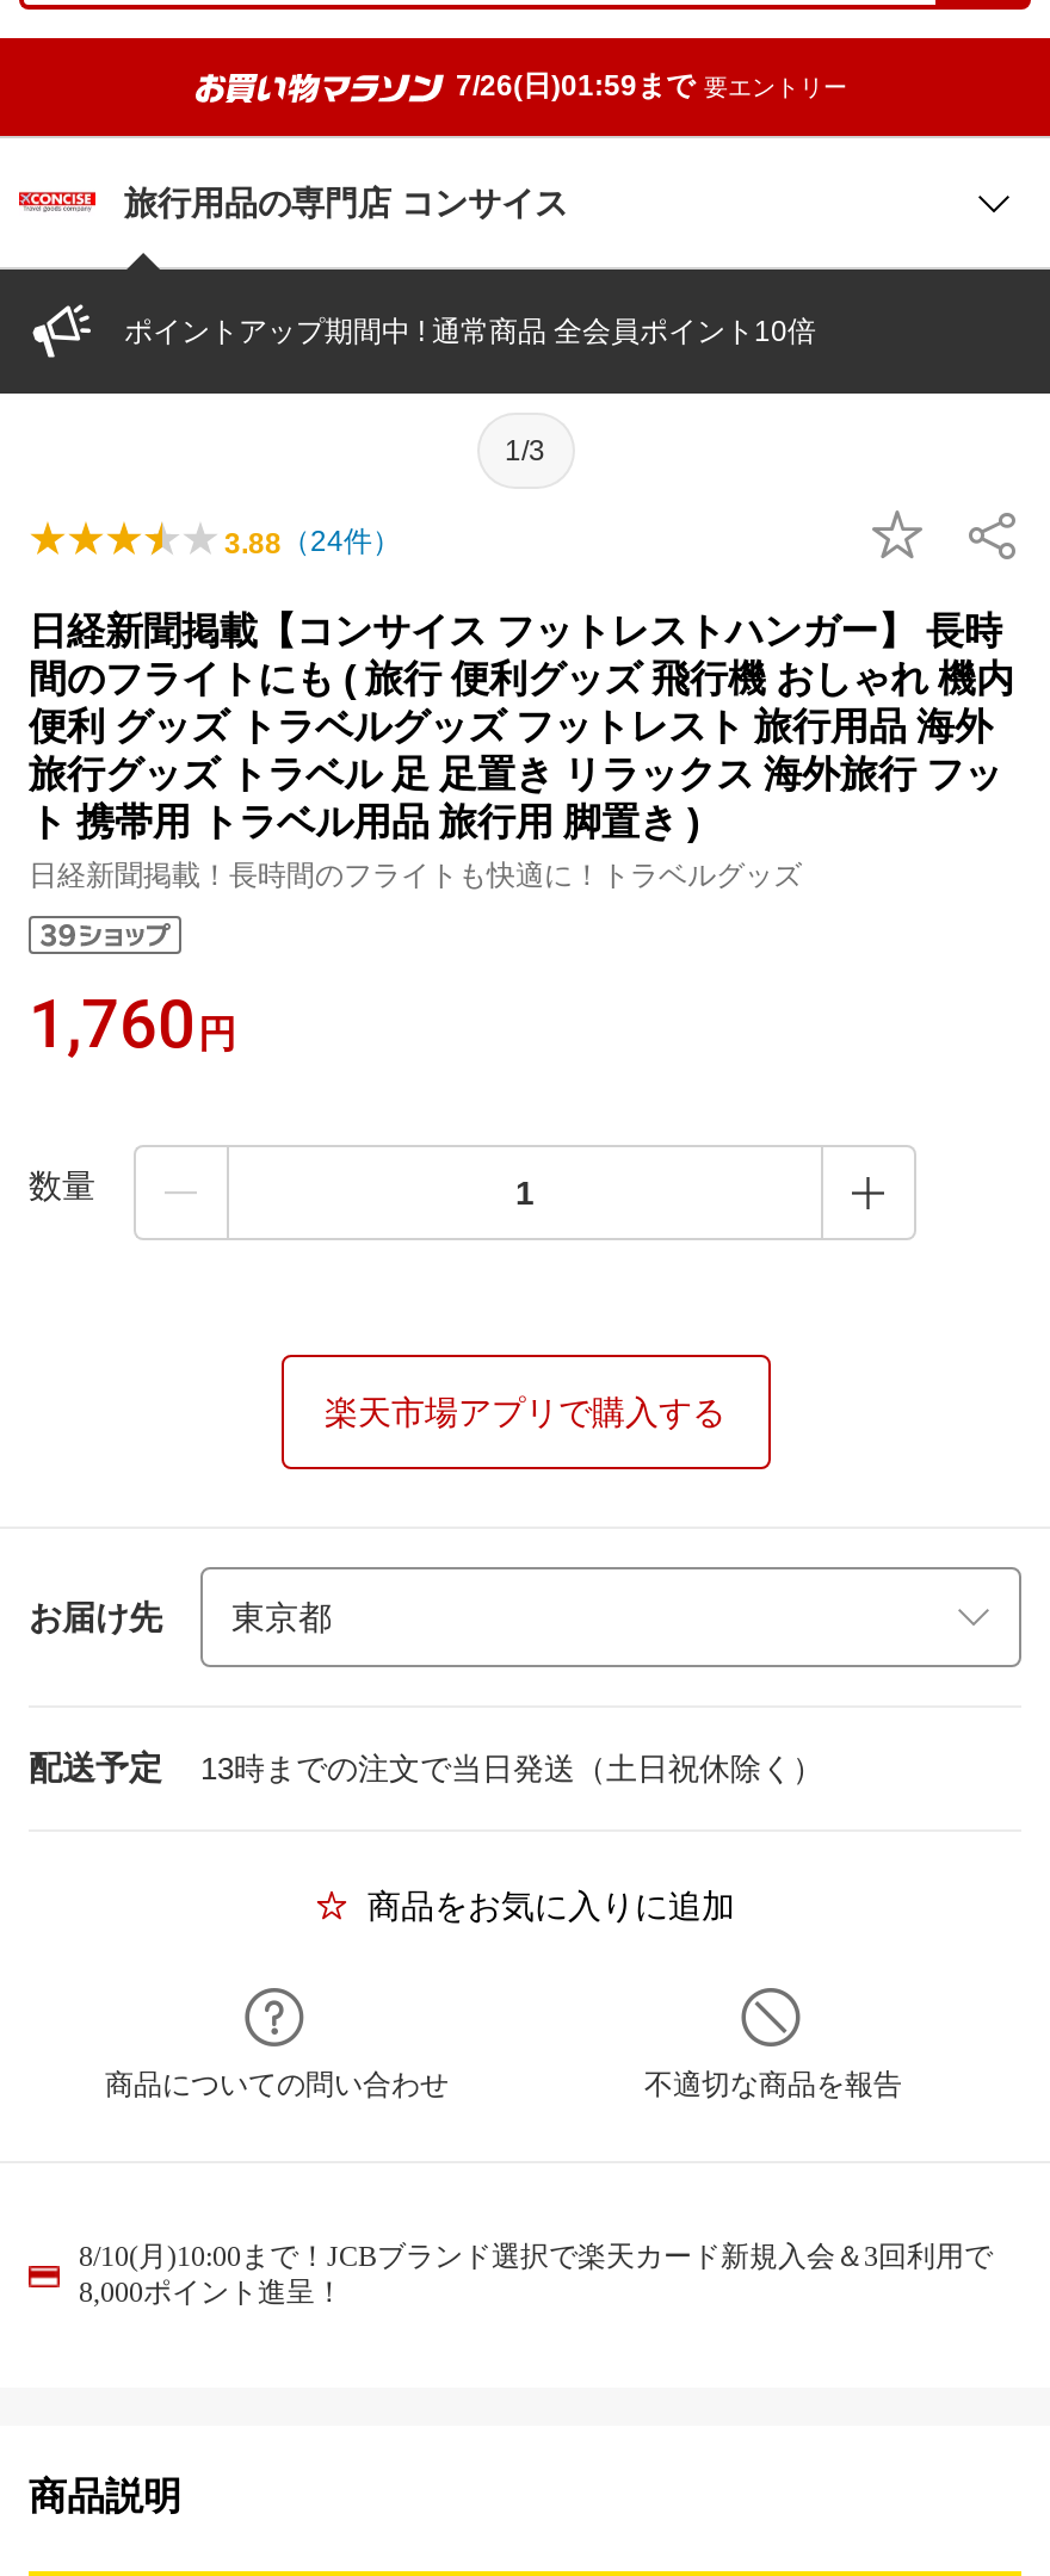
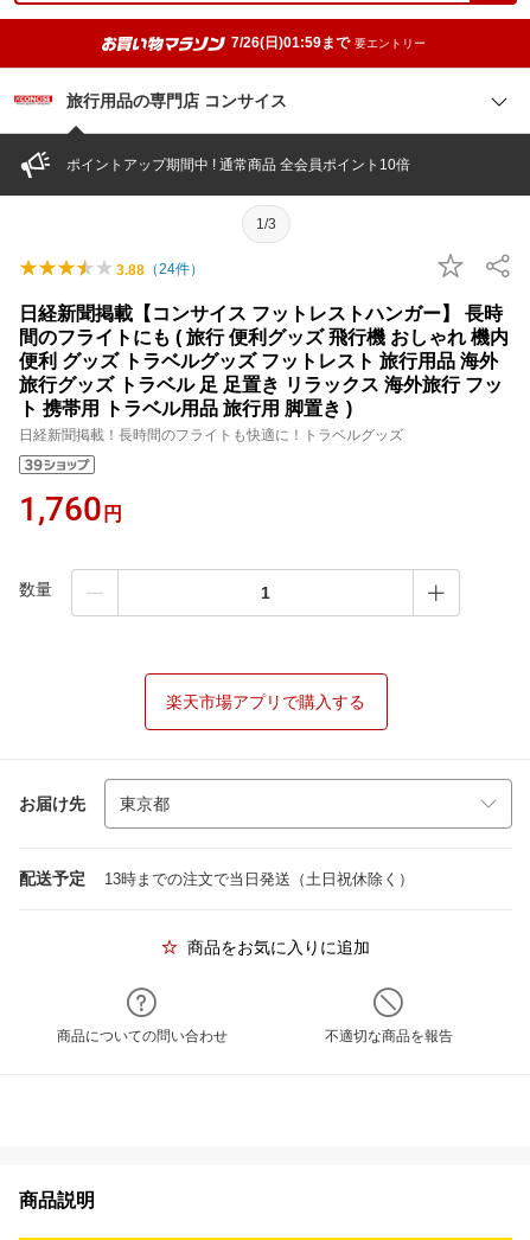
[79,2240,993,2309] 8/10(月)10:00まで！JCBブランド選択で楽天カード新規入会＆3回利用で | 8,000ポイント進呈！ -> none

